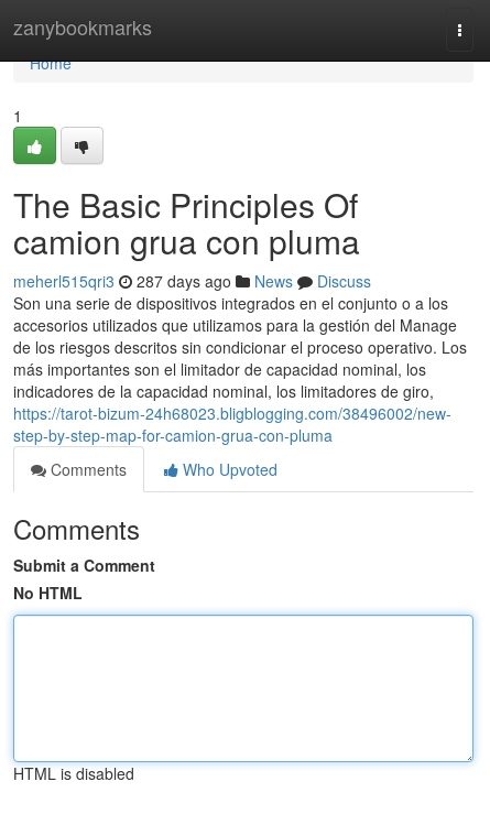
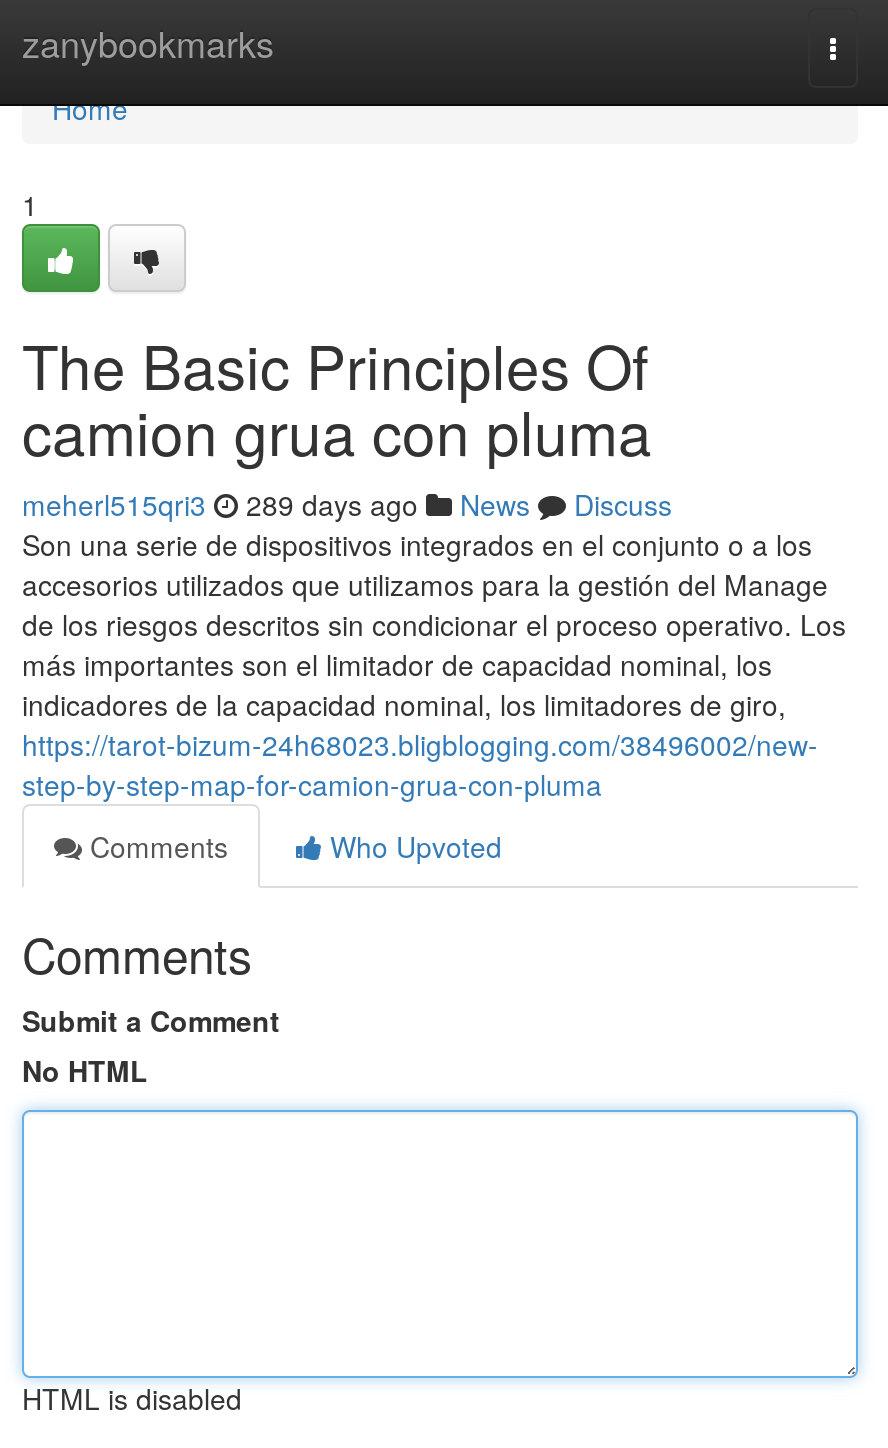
[13,270,371,292] meherl515qri3 287 days ago News Discuss -> [22,484,672,524] meherl515qri3 289 days ago News Discuss

